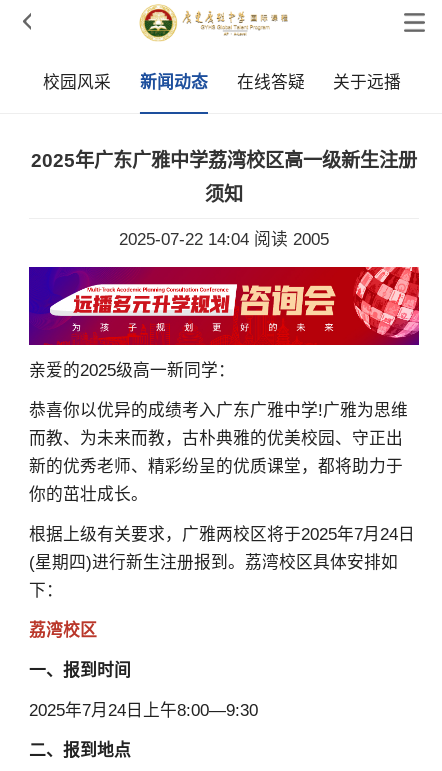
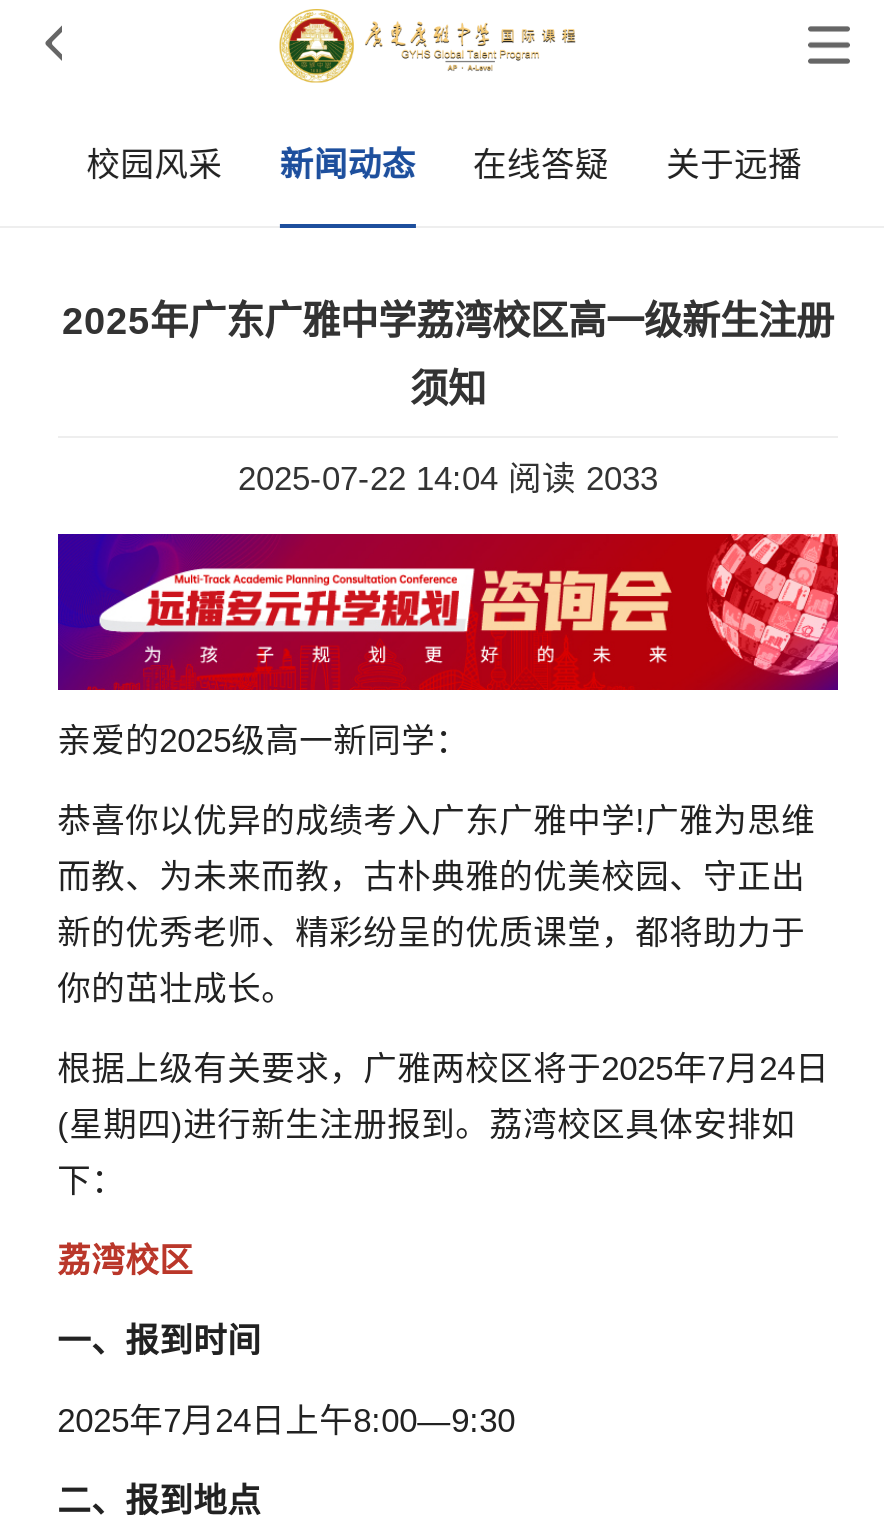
[119,230,329,249] 2025-07-22 14:04 阅读 2005 -> [238,460,658,498] 2025-07-22 14:04 阅读 2033

